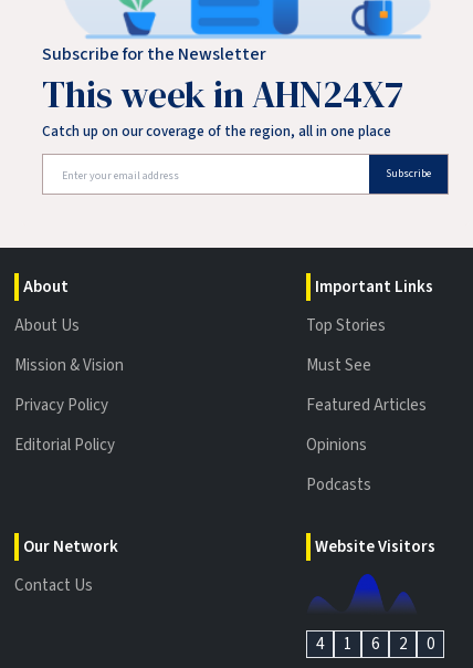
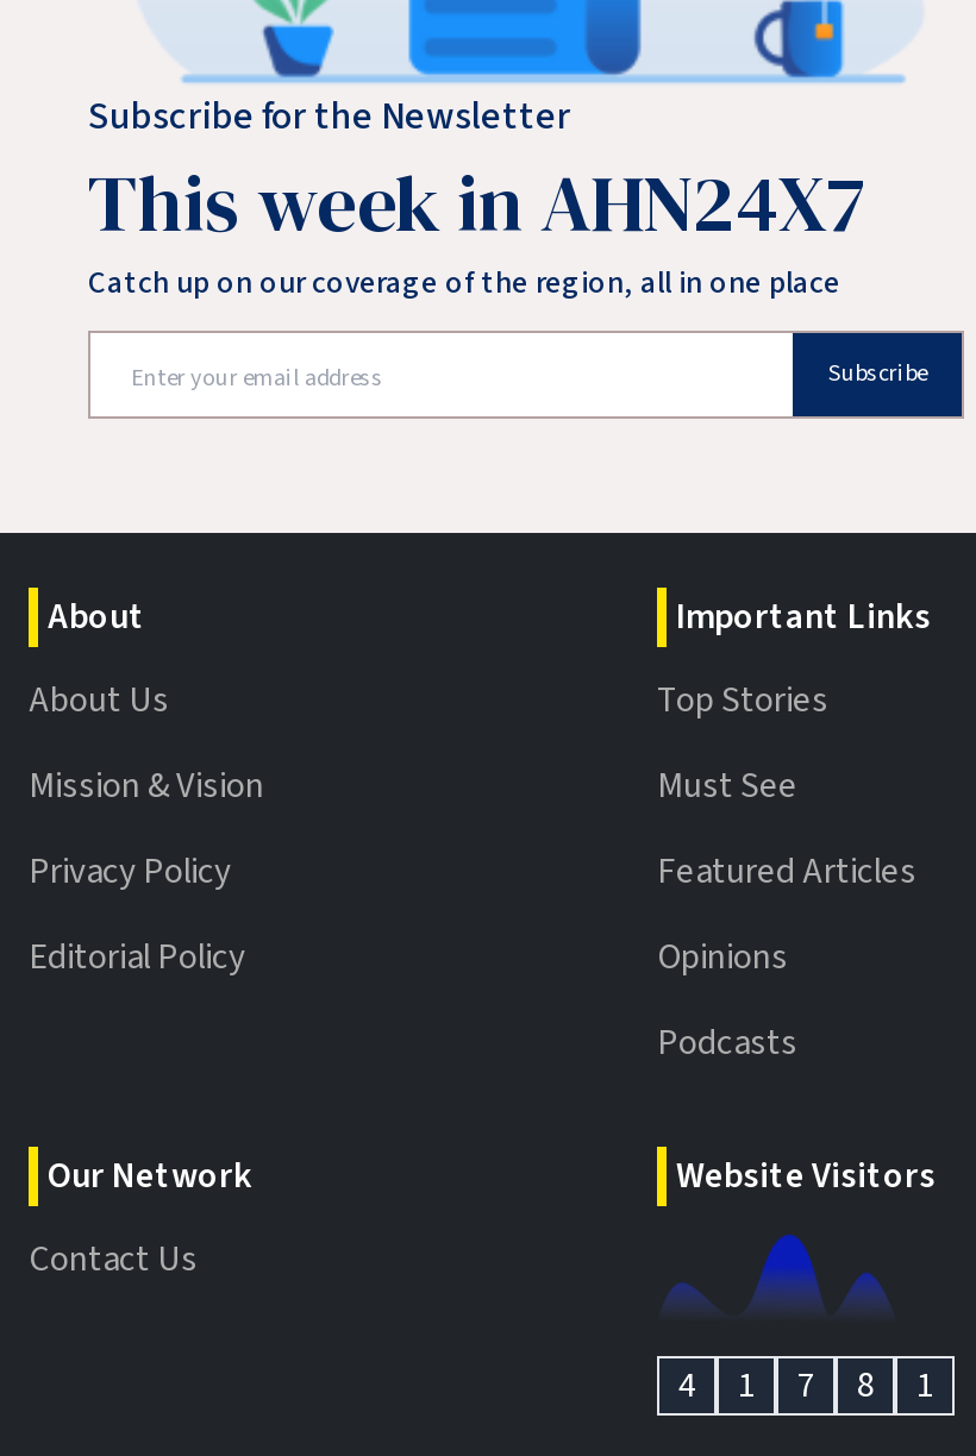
[371,632,379,656] 6 -> [797,1361,814,1411] 7
[399,632,407,656] 2 -> [857,1361,874,1411] 8
[427,632,434,656] 0 -> [916,1361,933,1411] 1

